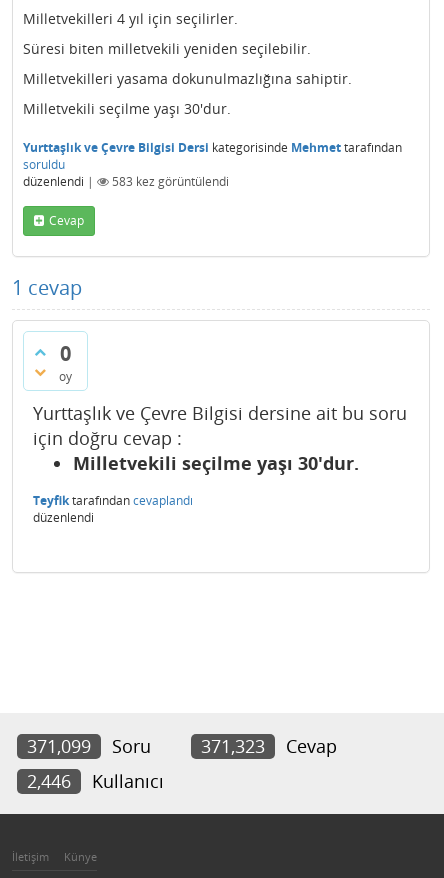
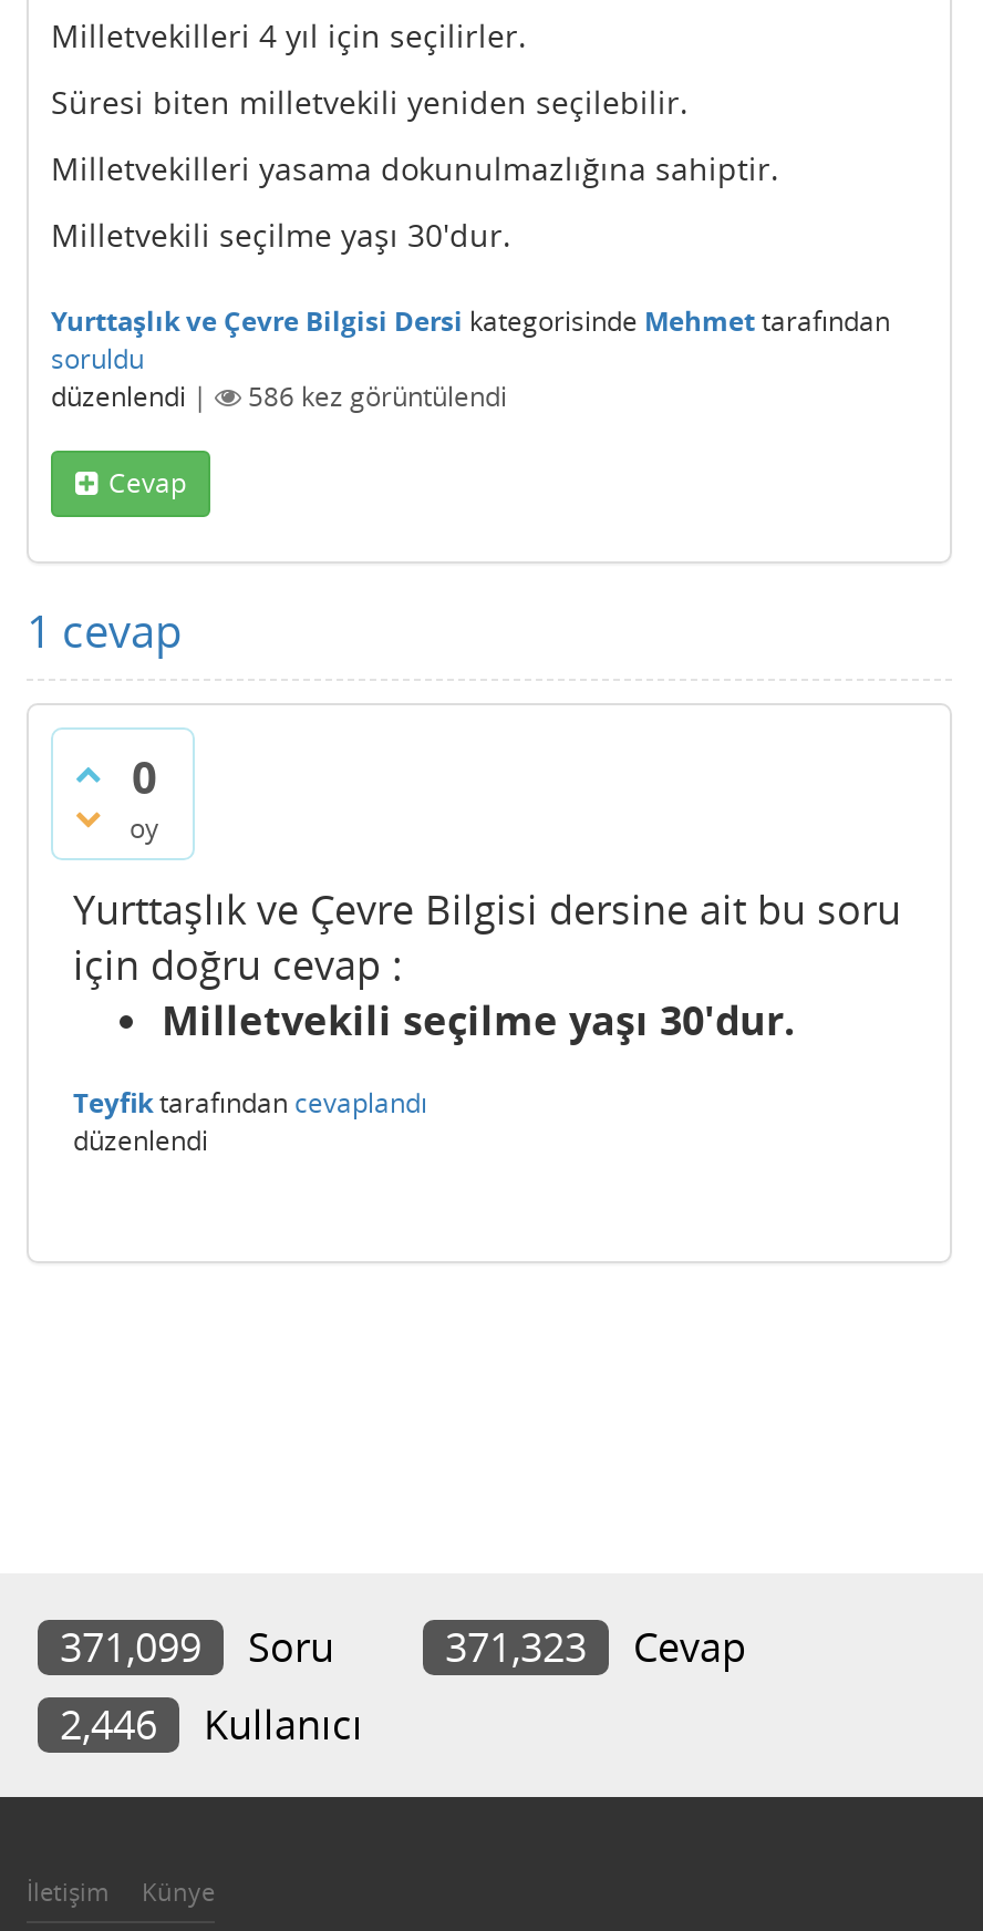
[112,173,229,190] 583 kez görüntülendi -> [248,378,507,415] 586 kez görüntülendi

